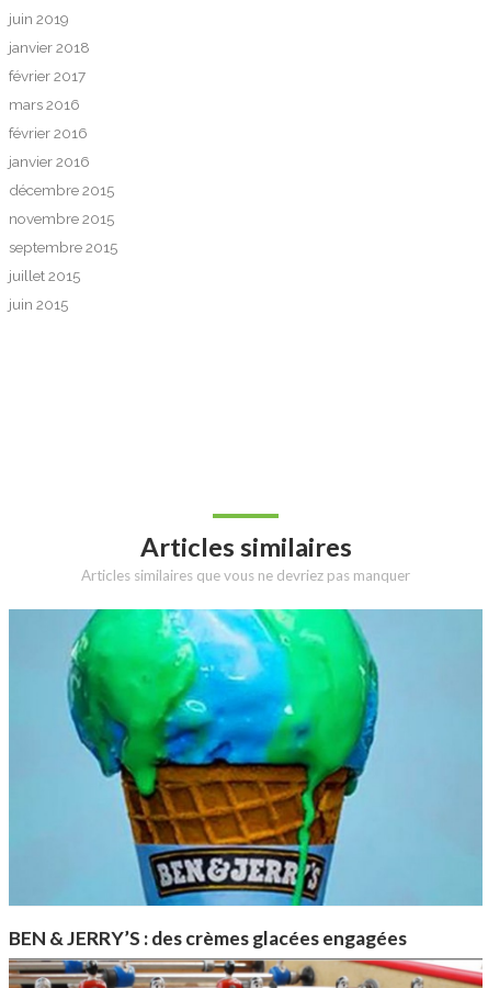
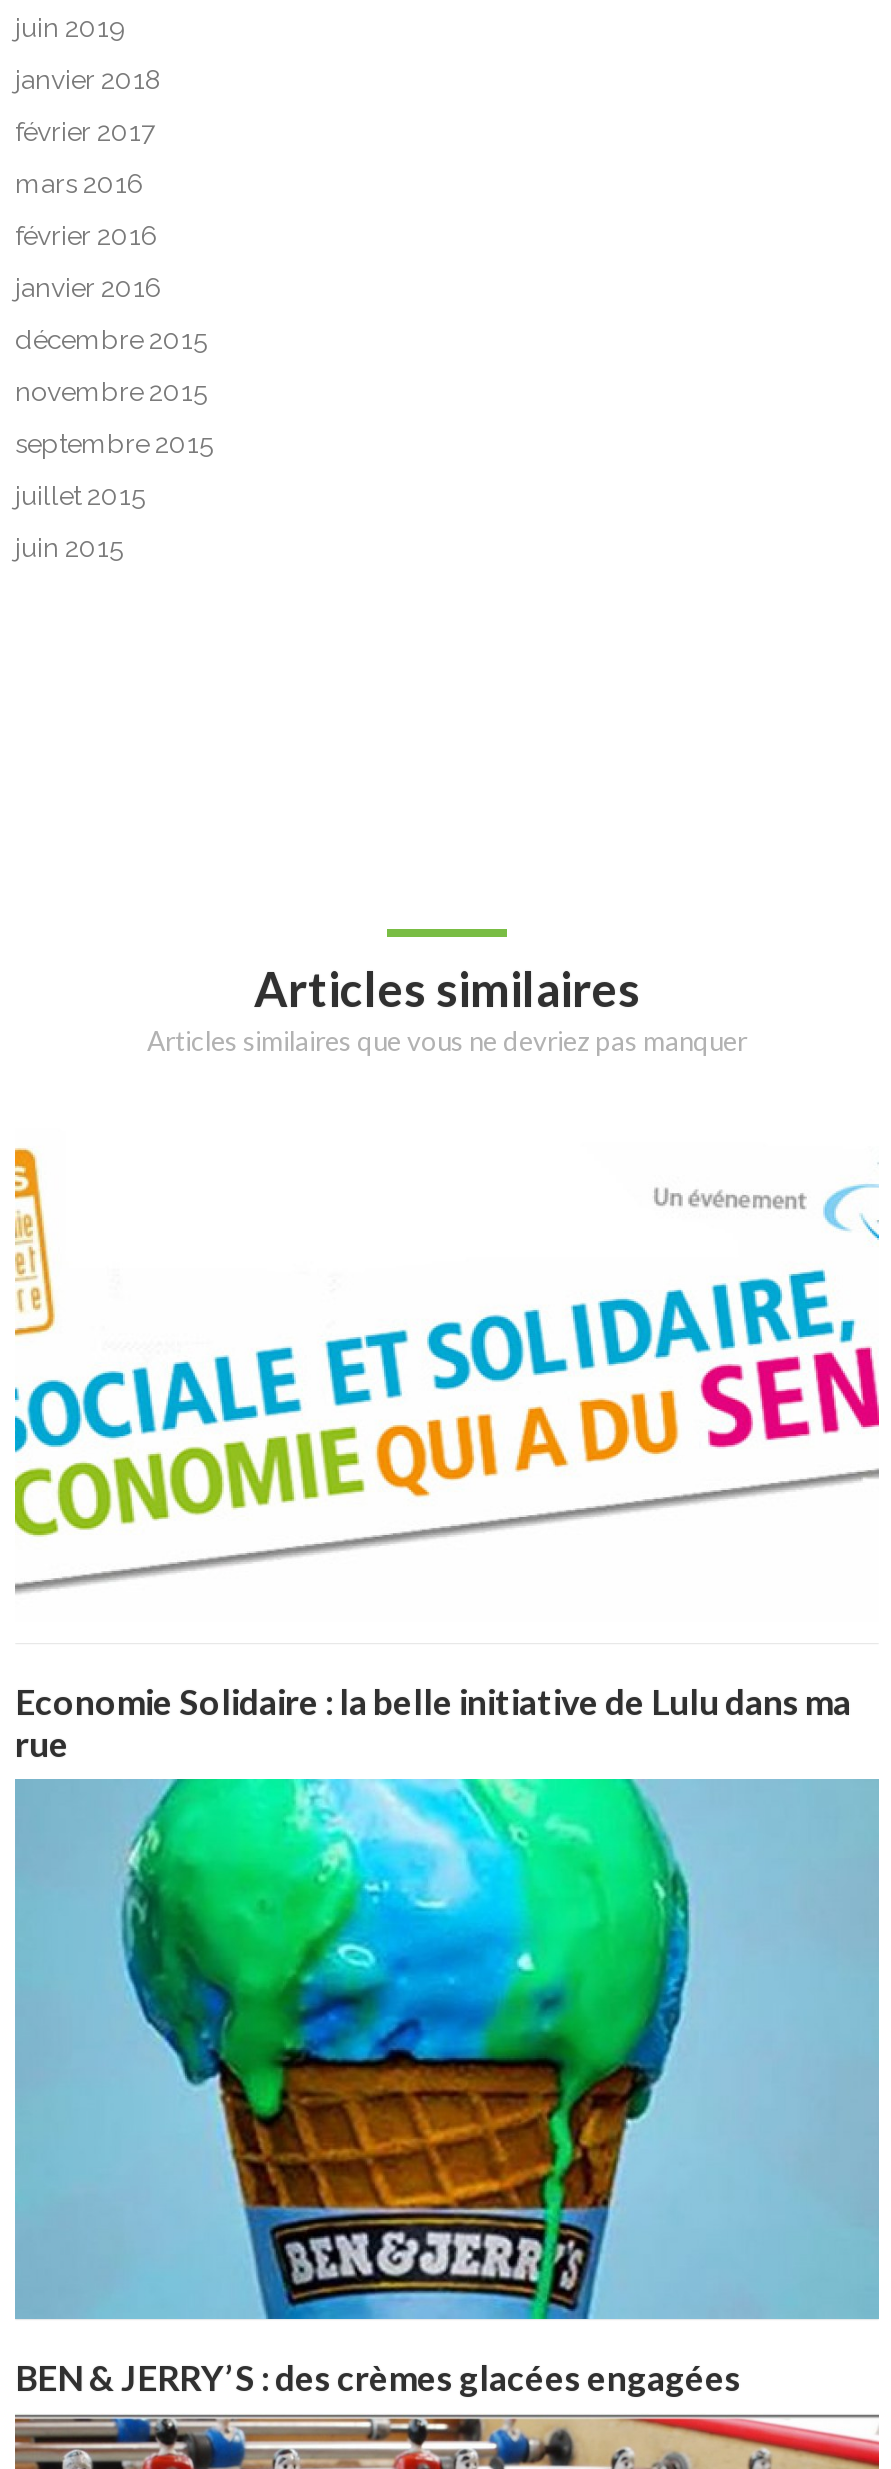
none -> [13,1147,881,1765] [image] | Economie Solidaire : la belle initiative de Lulu dans ma | rue

